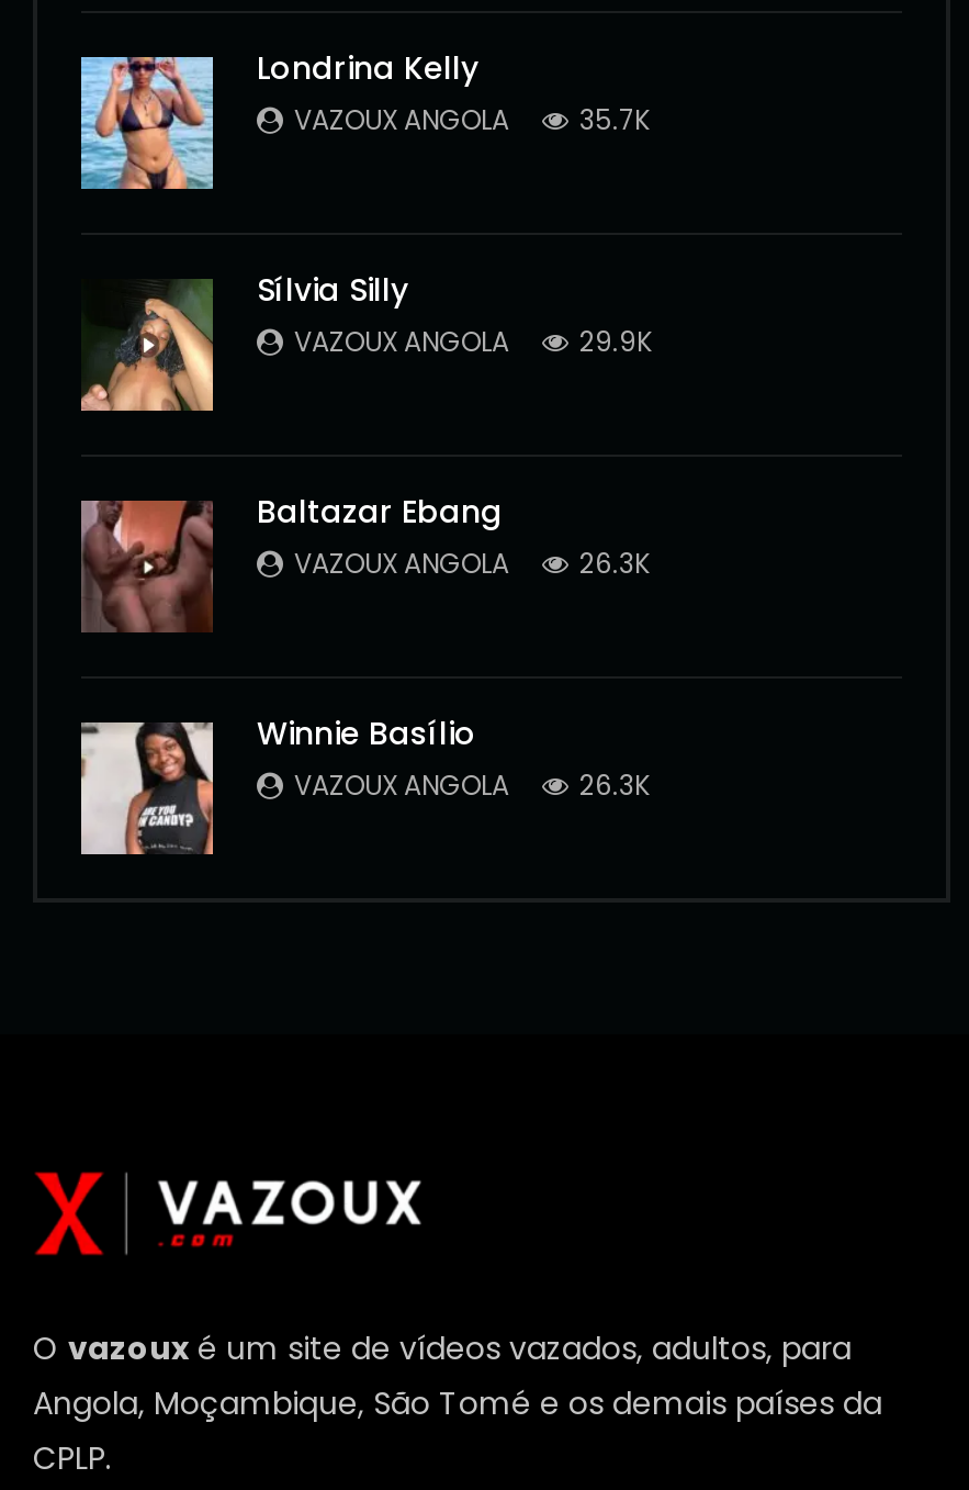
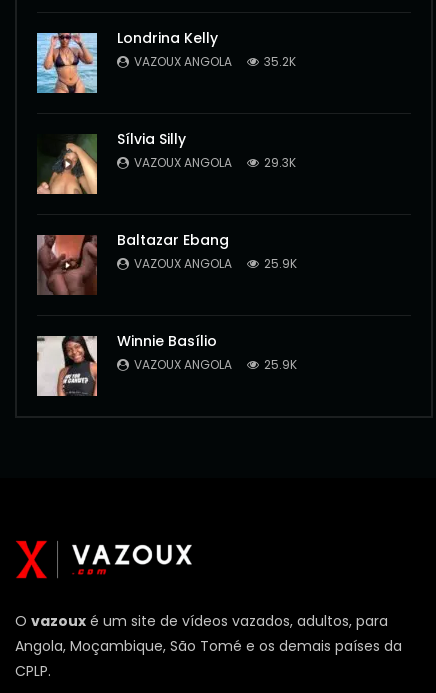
[294,102,650,139] VAZOUX ANGOLA 35.7K -> [134,53,296,70] VAZOUX ANGOLA 35.2K
[294,323,652,361] VAZOUX ANGOLA 29.9K -> [134,154,296,171] VAZOUX ANGOLA 29.3K
[294,545,650,583] VAZOUX ANGOLA 26.3K -> [134,255,297,272] VAZOUX ANGOLA 25.9K
[294,767,650,804] VAZOUX ANGOLA 26.3K -> [134,356,297,373] VAZOUX ANGOLA 25.9K

